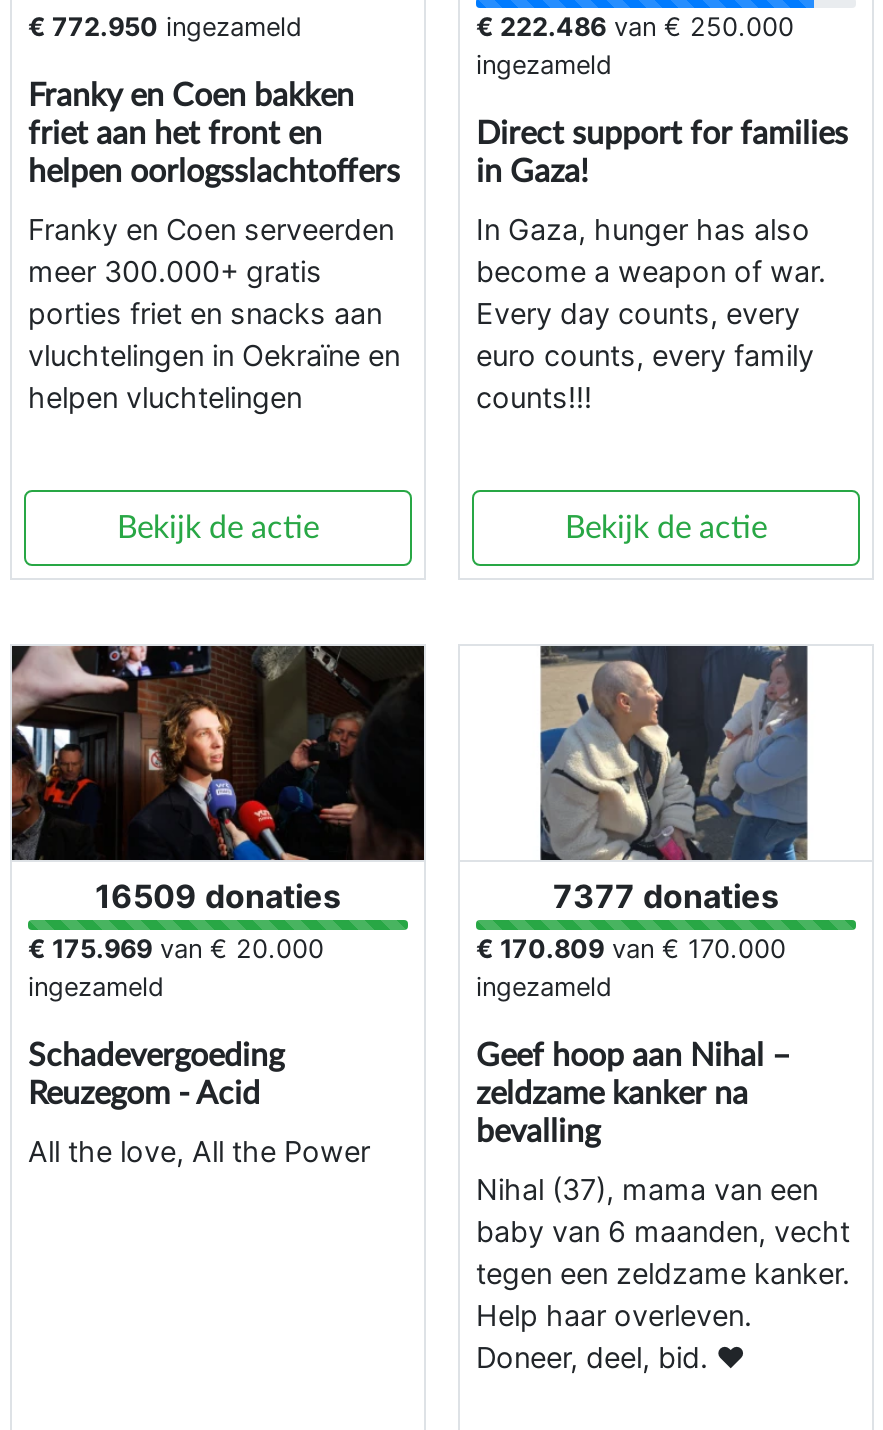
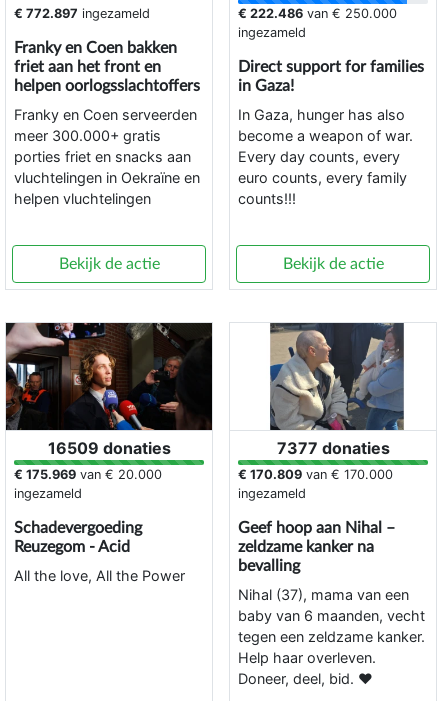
[28,13,302,43] € 772.950 ingezameld -> [14,6,150,21] € 772.897 ingezameld

